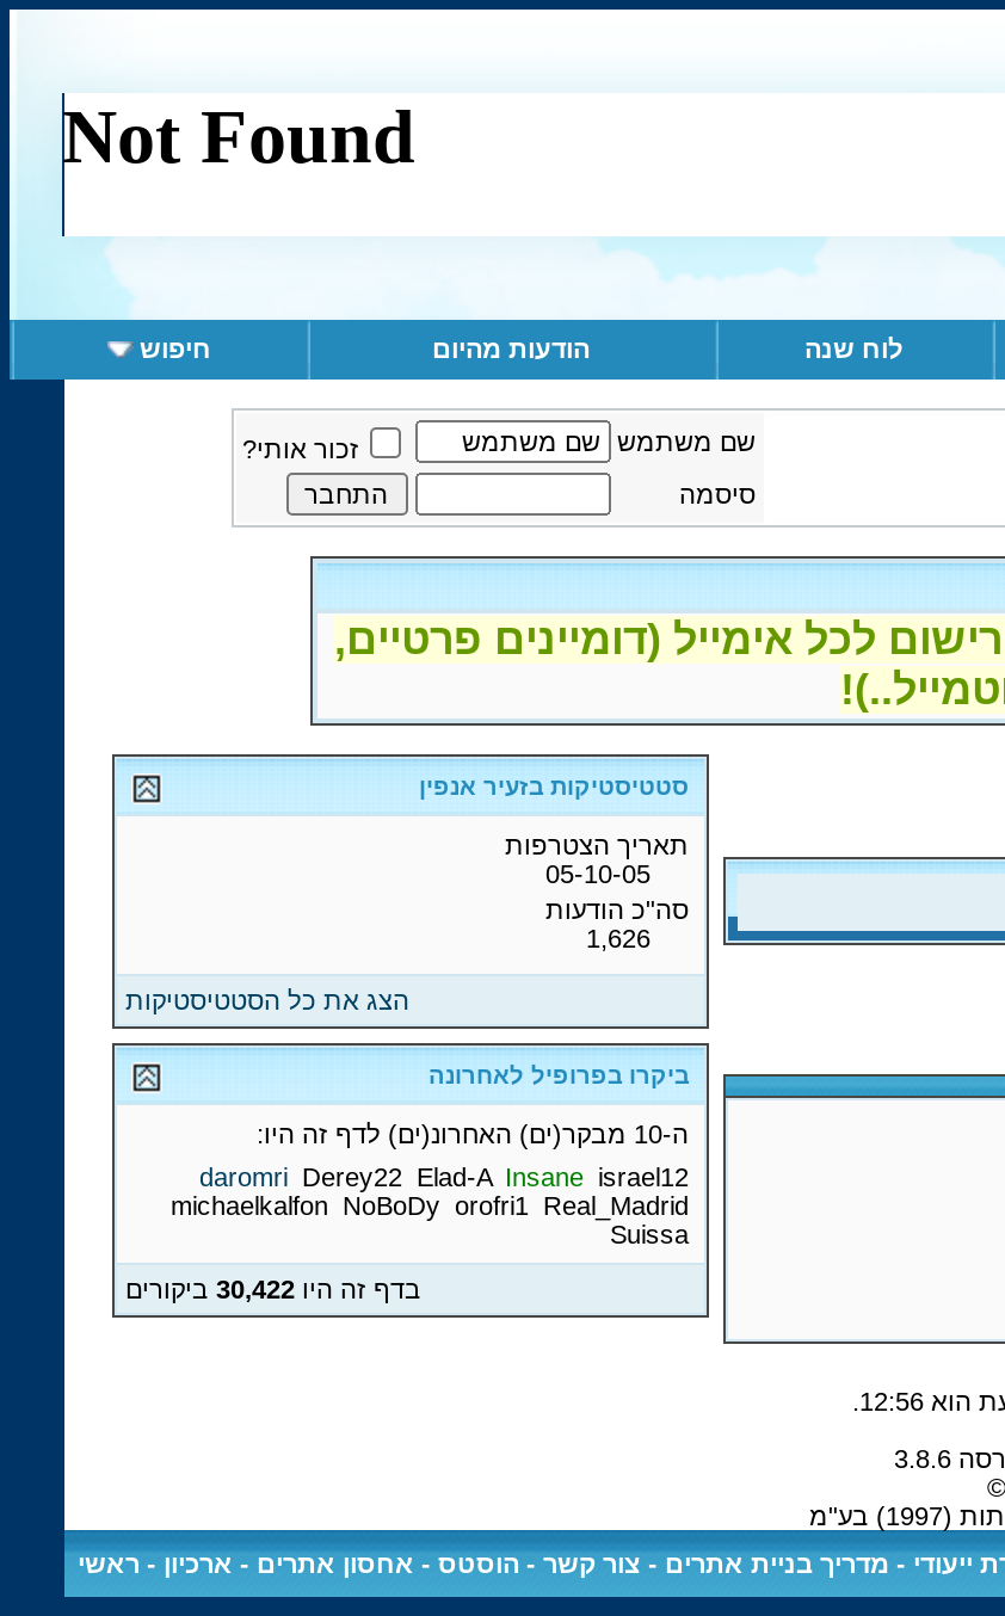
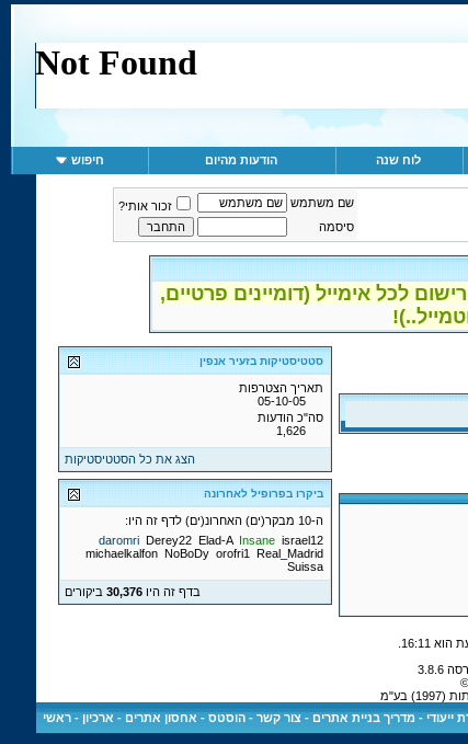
[125,1275,421,1303] בדף זה היו 30,422 ביקורים -> [64,585,200,598] בדף זה היו 30,376 ביקורים
[859,1387,924,1415] 12:56 -> [401,637,431,650] 16:11

